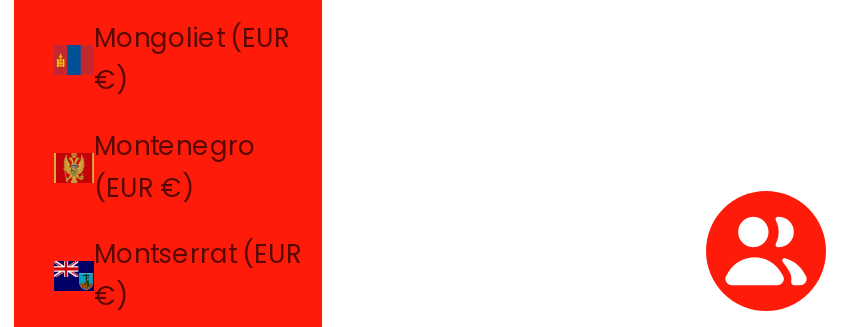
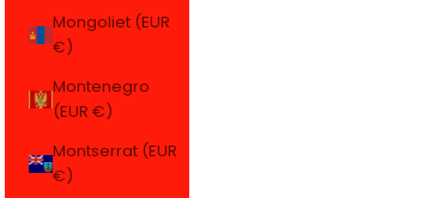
[704,189,828,313] [image] -> none

